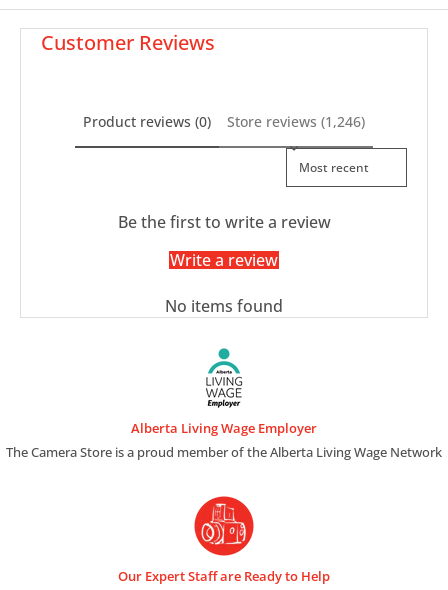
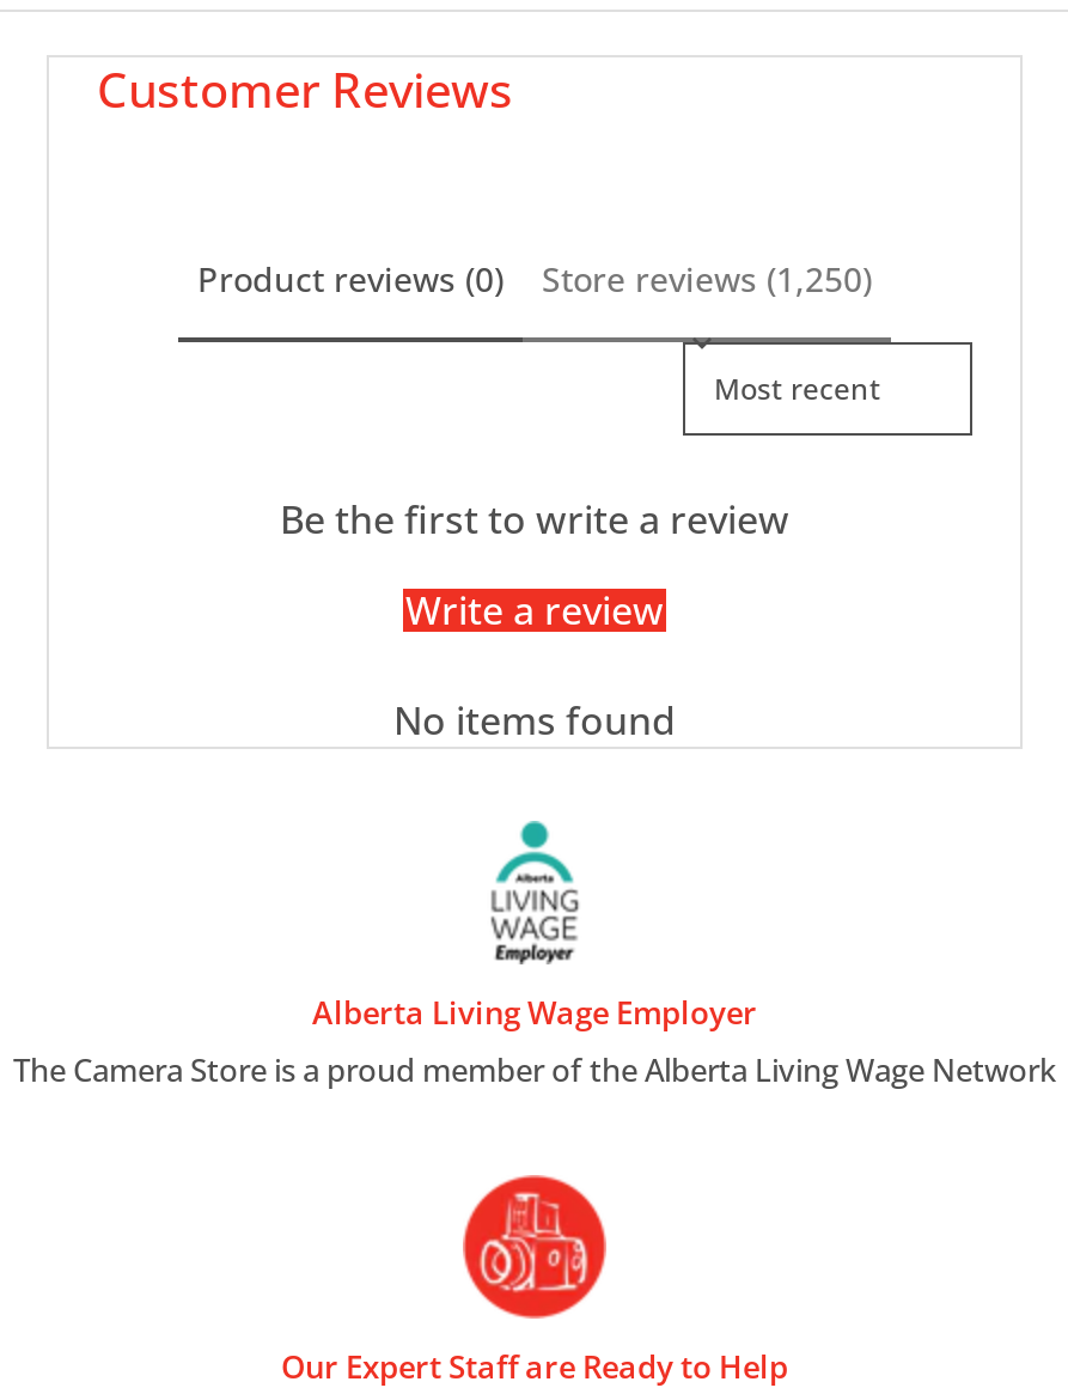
[227,112,365,131] Store reviews (1,246) -> [542,256,872,301] Store reviews (1,250)

